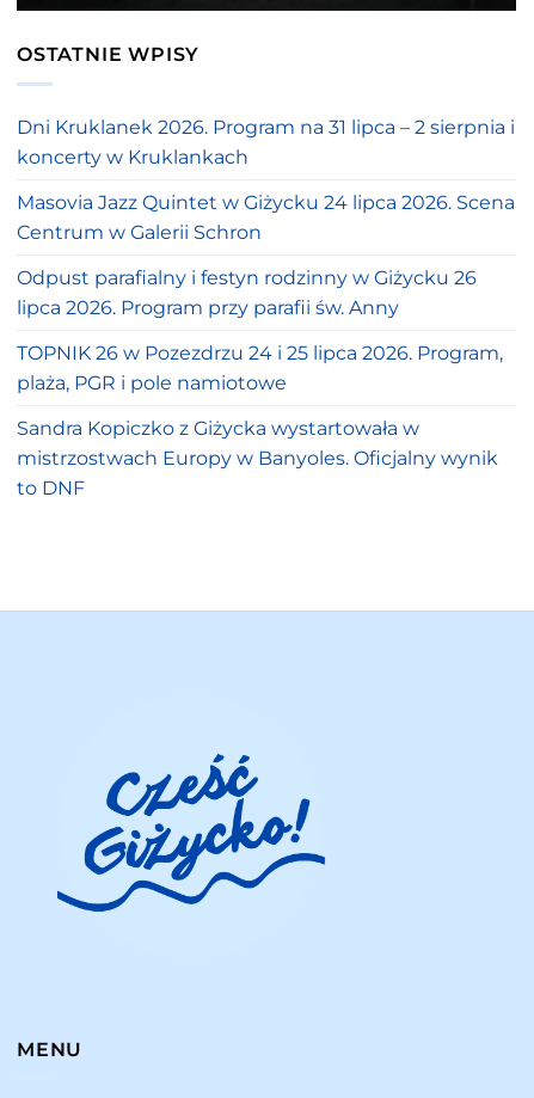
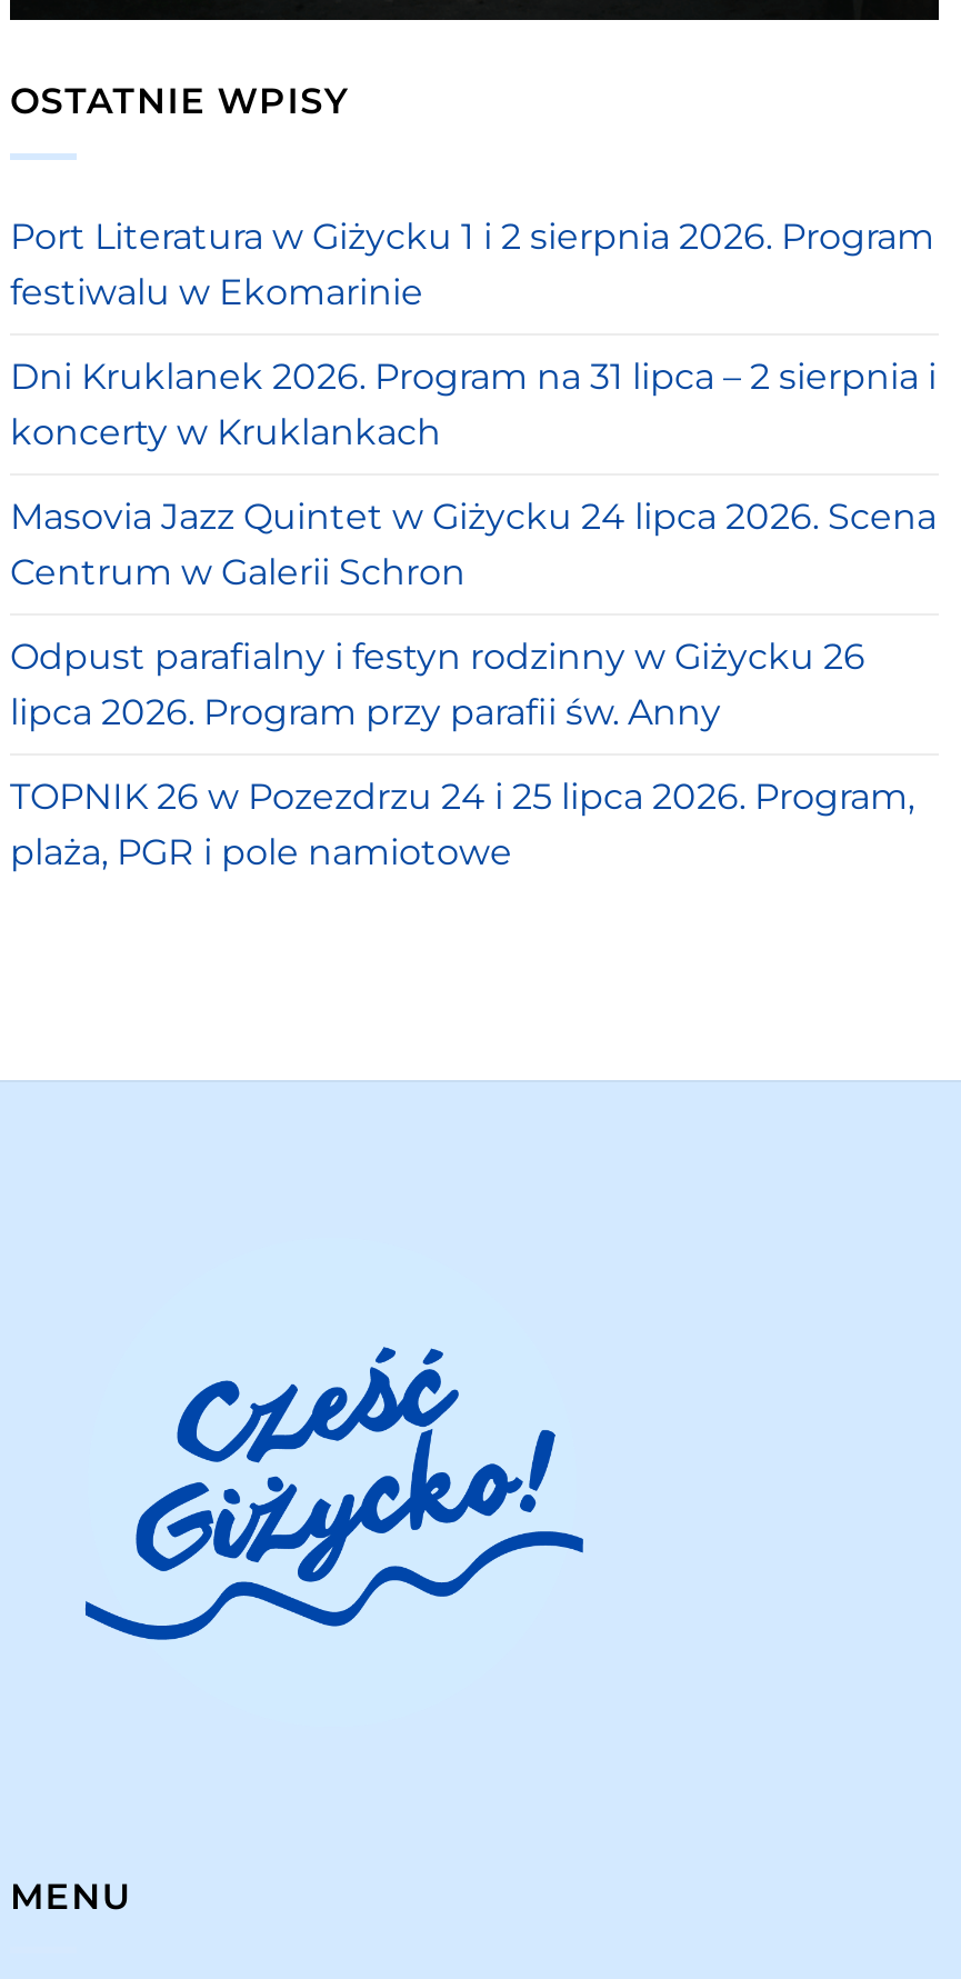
none -> [10,216,934,313] Port Literatura w Giżycku 1 i 2 sierpnia 2026. Program | festiwalu w Ekomarinie
moved [17,116,515,394] -> [10,356,937,873]: Dni Kruklanek 2026. Program na 31 lipca – 2 sierpnia i | koncerty w Kruklankach | Masovia Jazz Quintet w Giżycku 24 lipca 2026. Scena | Centrum w Galerii Schron | Odpust parafialny i festyn rodzinny w Giżycku 26 | lipca 2026. Program przy parafii św. Anny | TOPNIK 26 w Pozezdrzu 24 i 25 lipca 2026. Program, | plaża, PGR i pole namiotowe
[17,417,498,499] Sandra Kopiczko z Giżycka wystartowała w | mistrzostwach Europy w Banyoles. Oficjalny wynik | to DNF -> none

